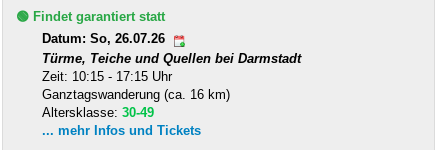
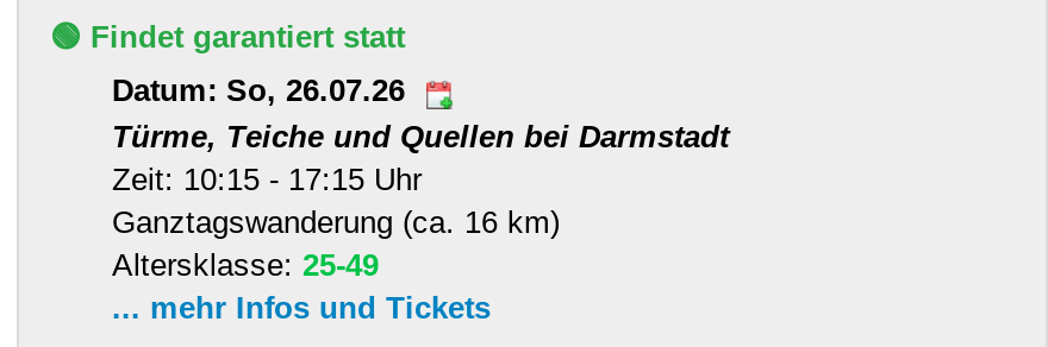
[42,105,154,120] Altersklasse: 30-49 -> [112,248,379,284] Altersklasse: 25-49

